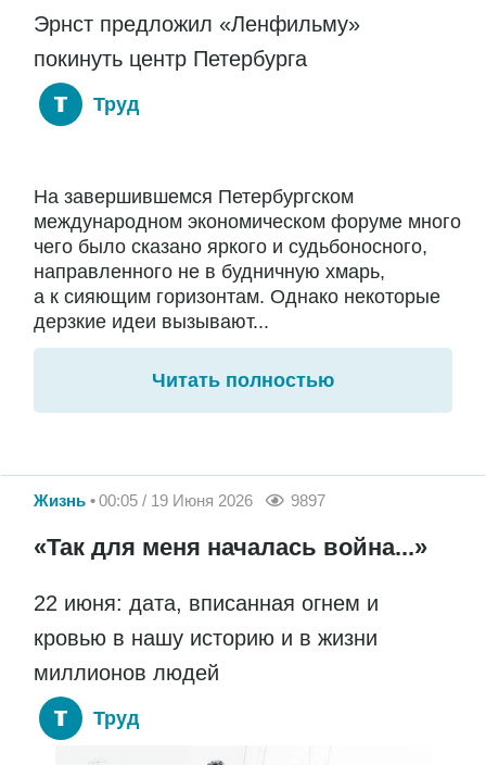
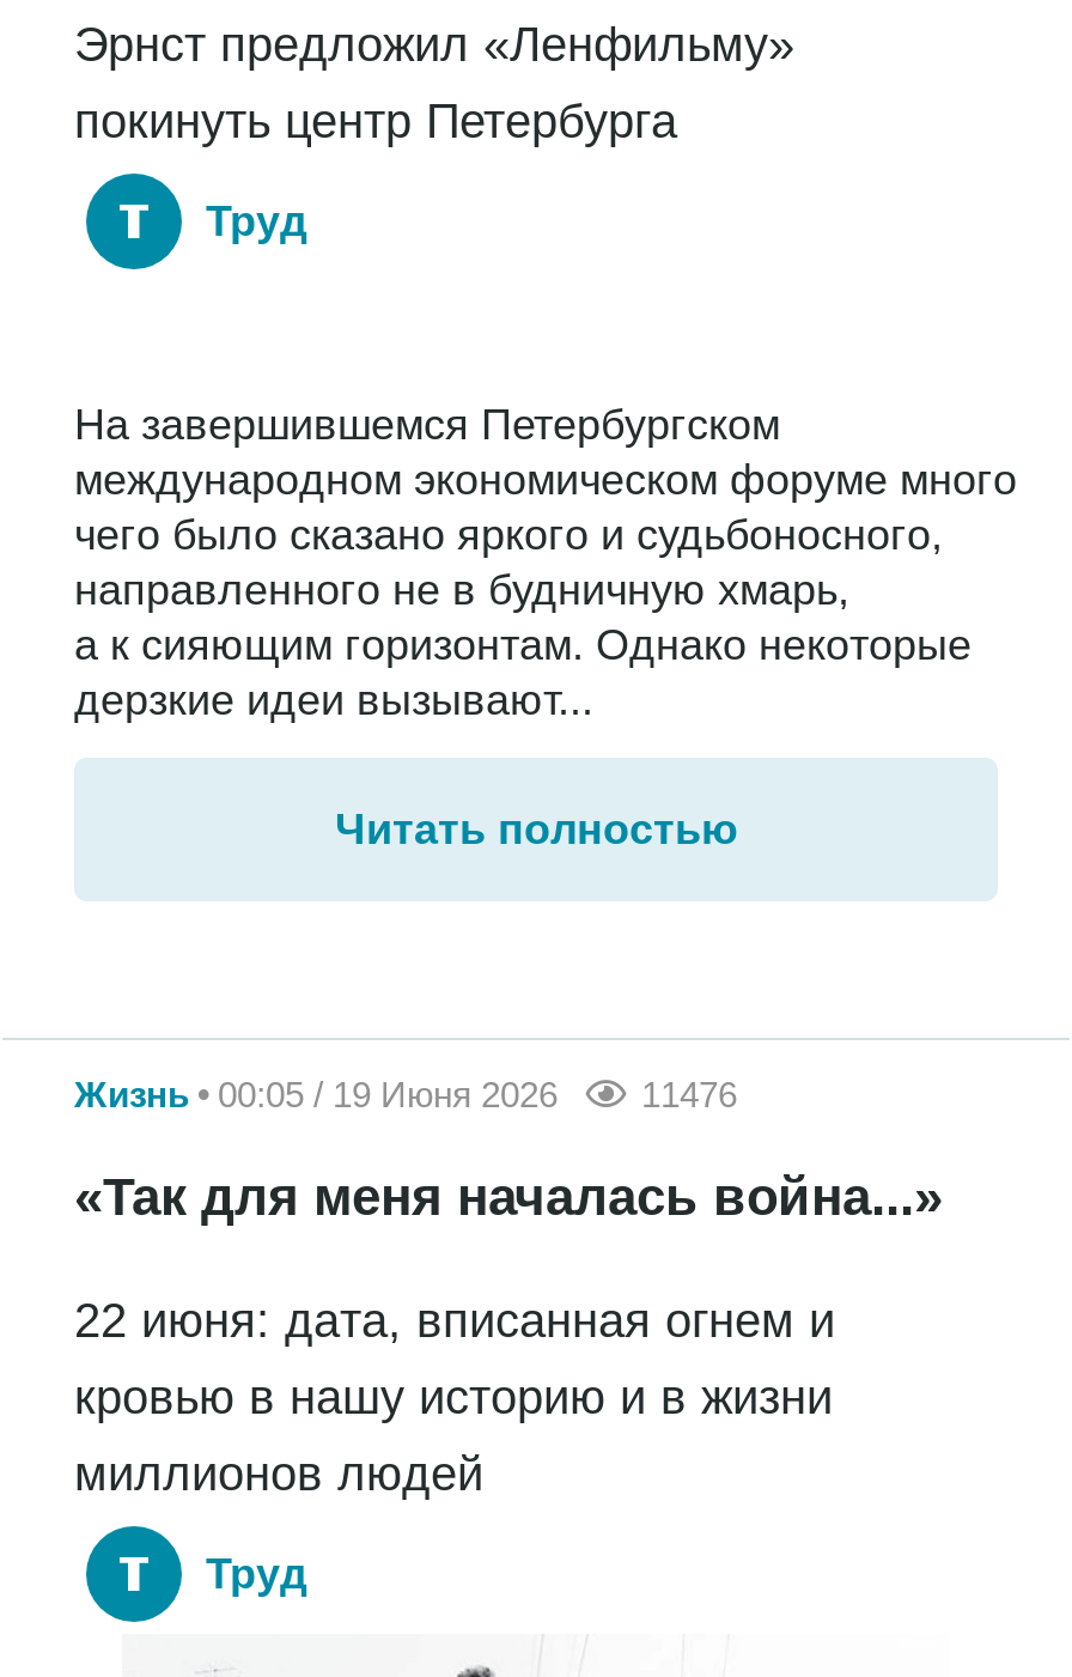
[291,492,325,510] 9897 -> [641,1075,737,1115] 11476

